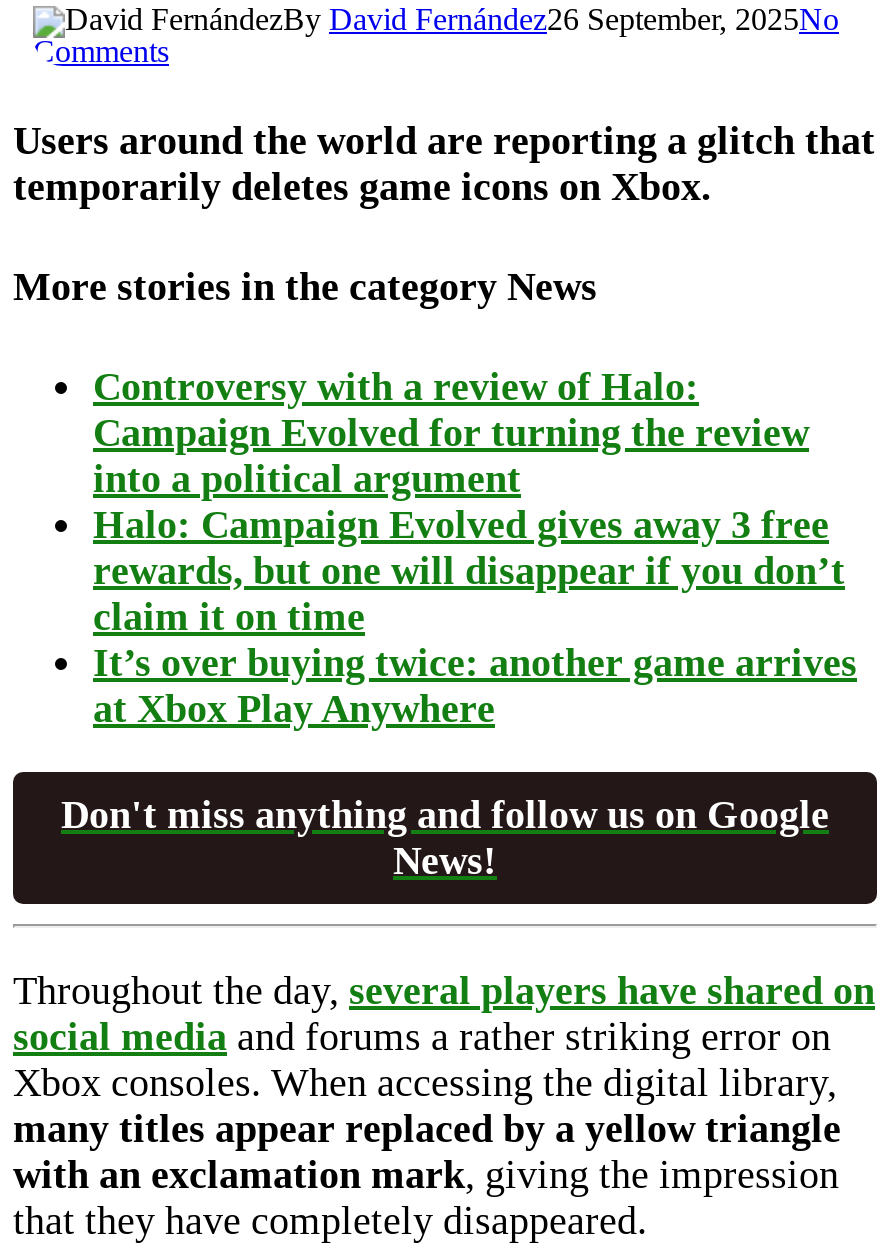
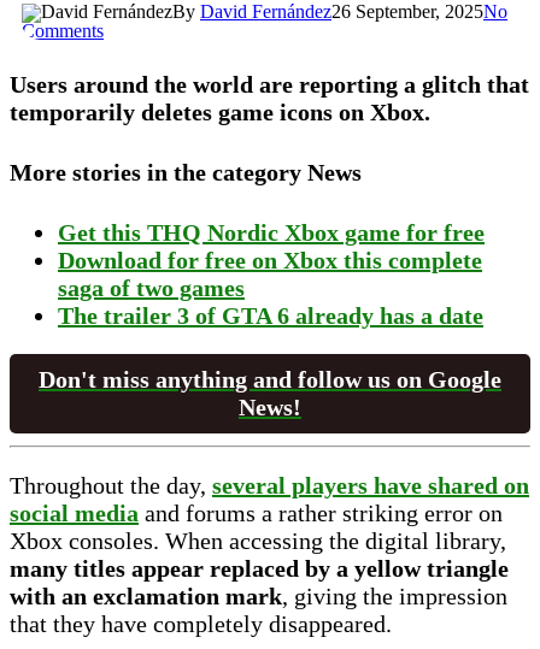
[93,363,857,729] Controversy with a review of Halo: | Campaign Evolved for turning the review | into a political argument | Halo: Campaign Evolved gives away 3 free | rewards, but one will disappear if you don’t | claim it on time | It’s over buying twice: another game arrives | at Xbox Play Anywhere -> [58,219,485,328] Get this THQ Nordic Xbox game for free | Download for free on Xbox this complete | saga of two games | The trailer 3 of GTA 6 already has a date

